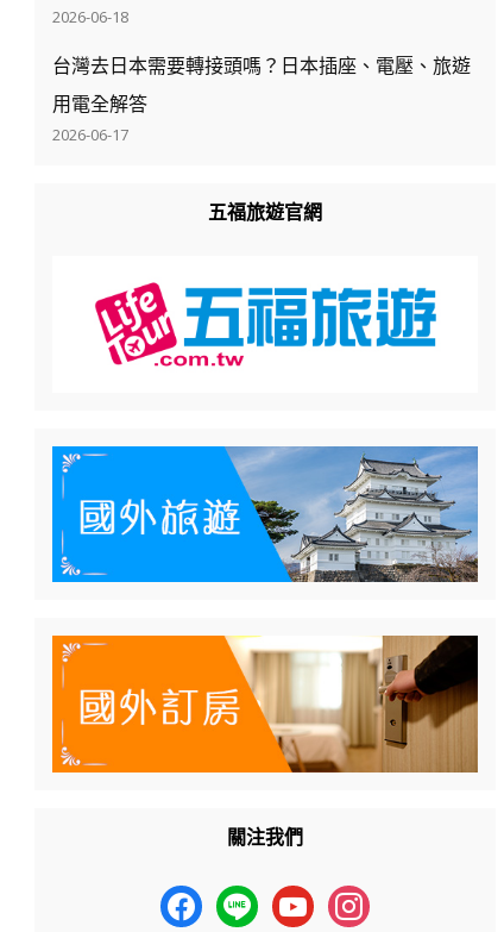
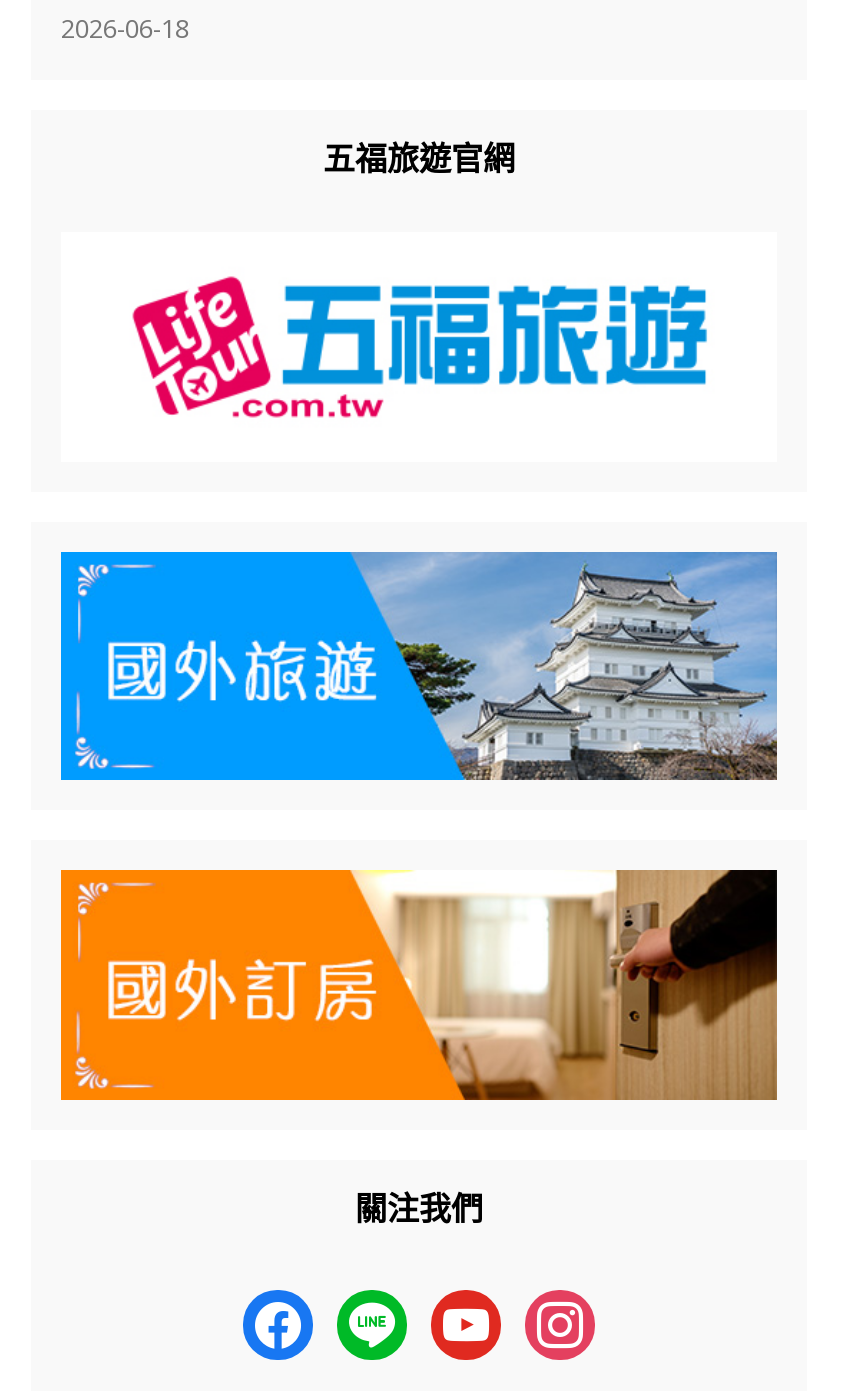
[52,52,471,145] 台灣去日本需要轉接頭嗎？日本插座、電壓、旅遊 | 用電全解答 | 2026-06-17 -> none

